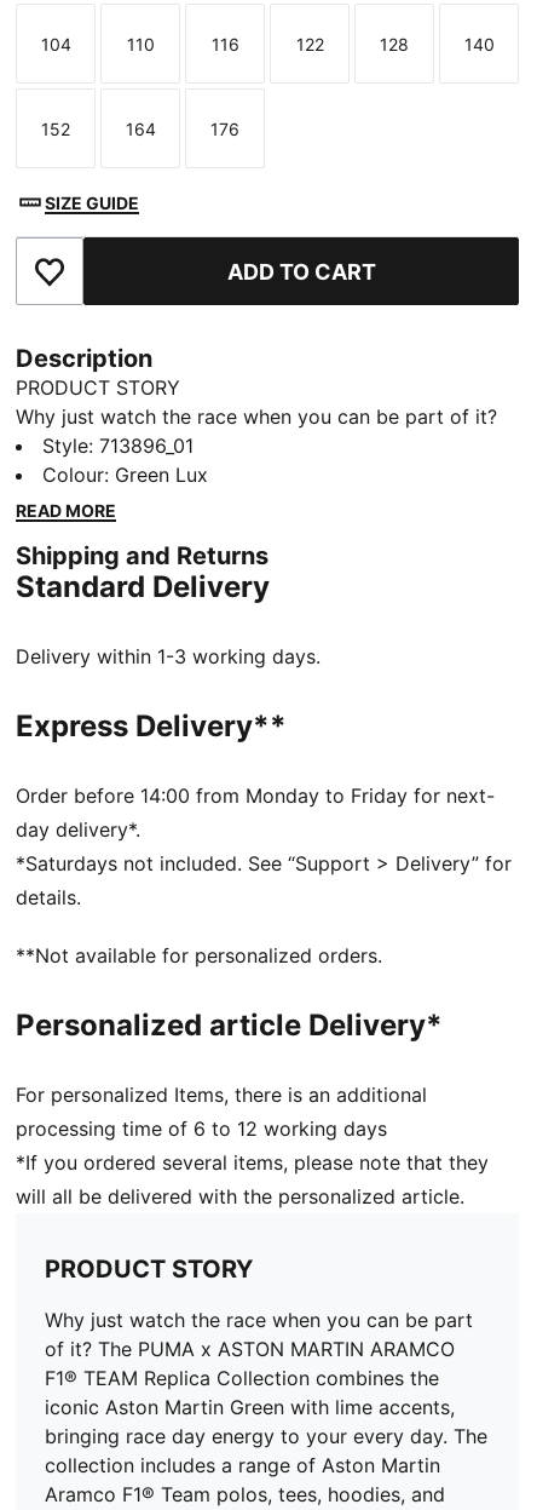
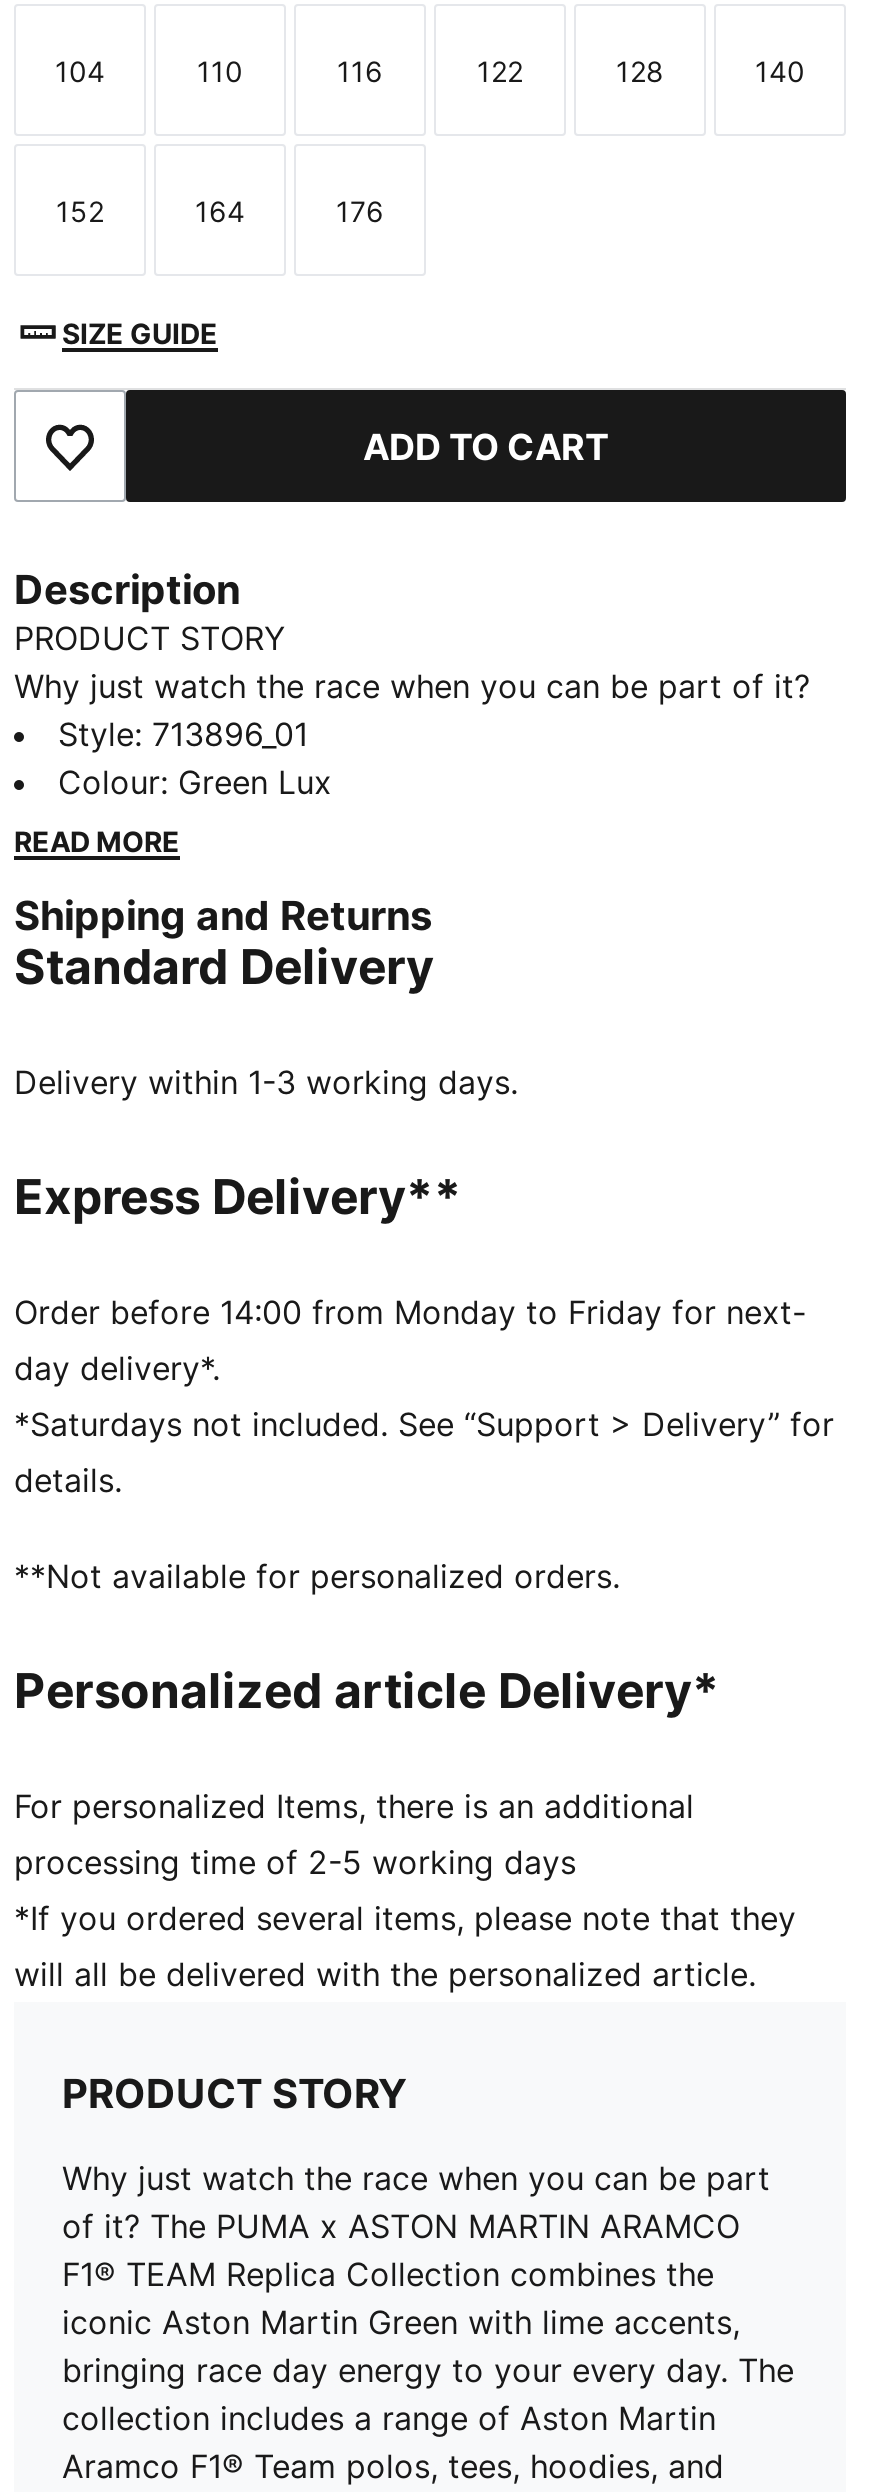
[16,1116,387,1141] processing time of 6 to 12 working days -> [14,1842,576,1882] processing time of 2-5 working days

